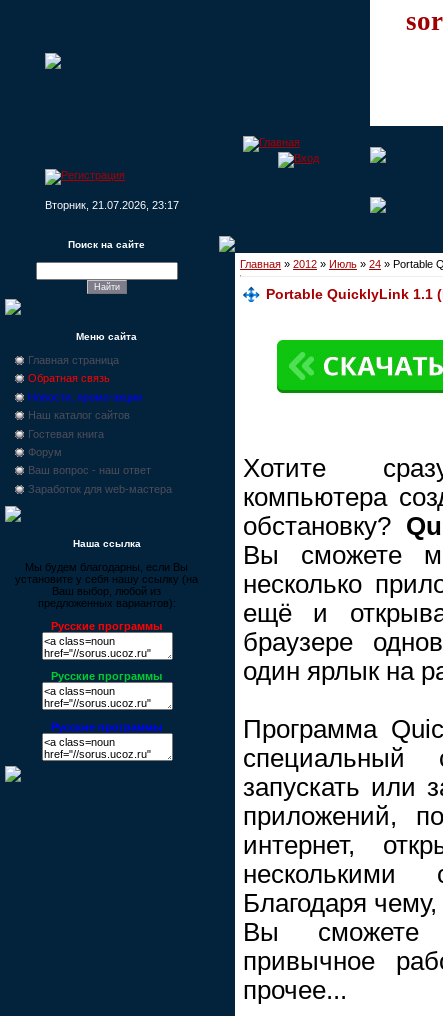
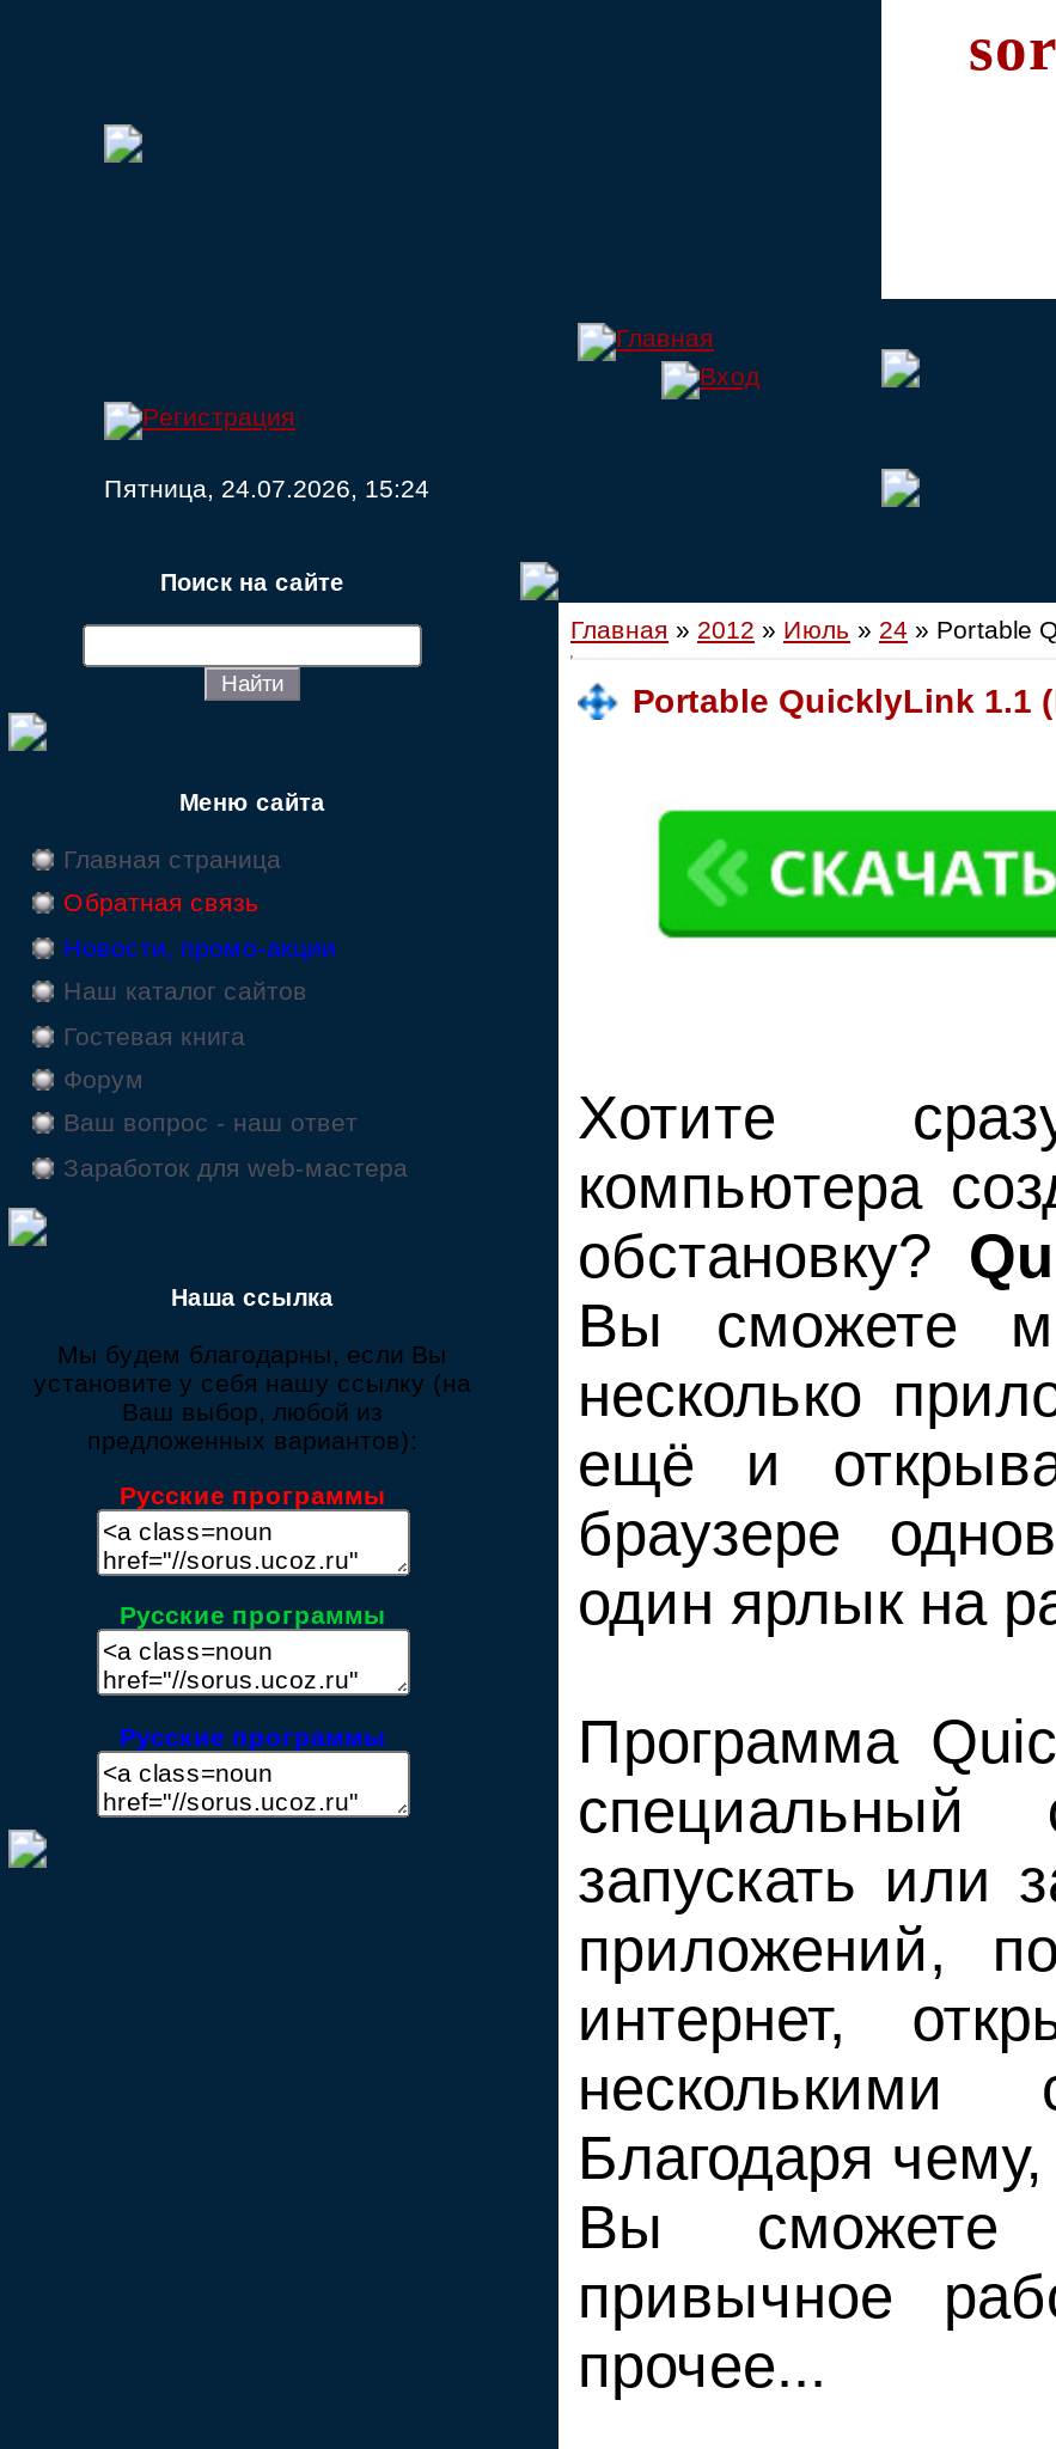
[45,199,179,211] Вторник, 21.07.2026, 23:17 -> [104,474,429,502] Пятница, 24.07.2026, 15:24

